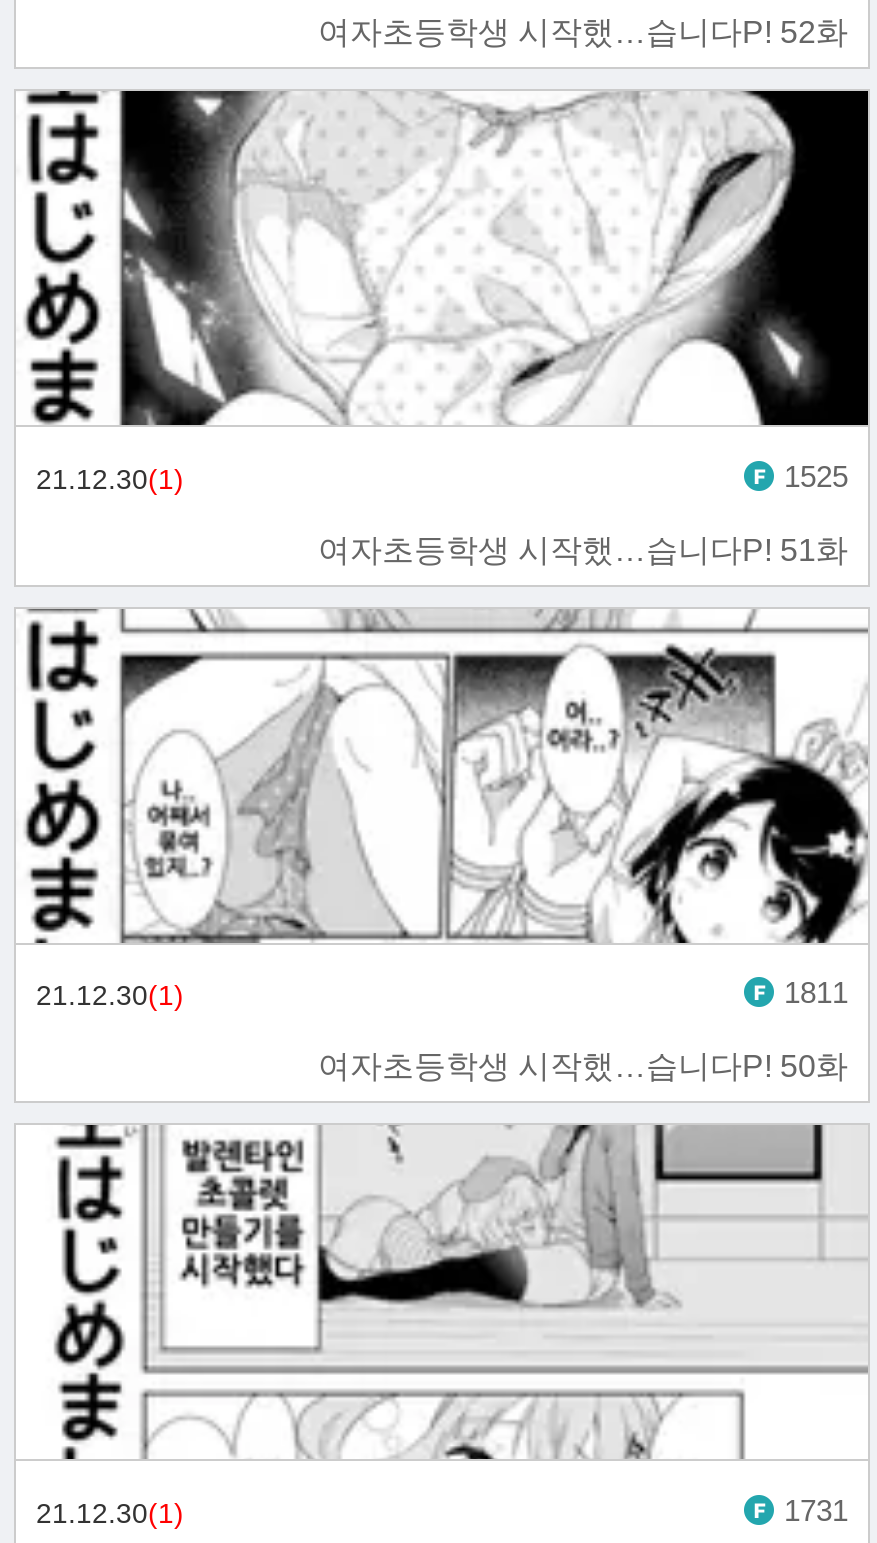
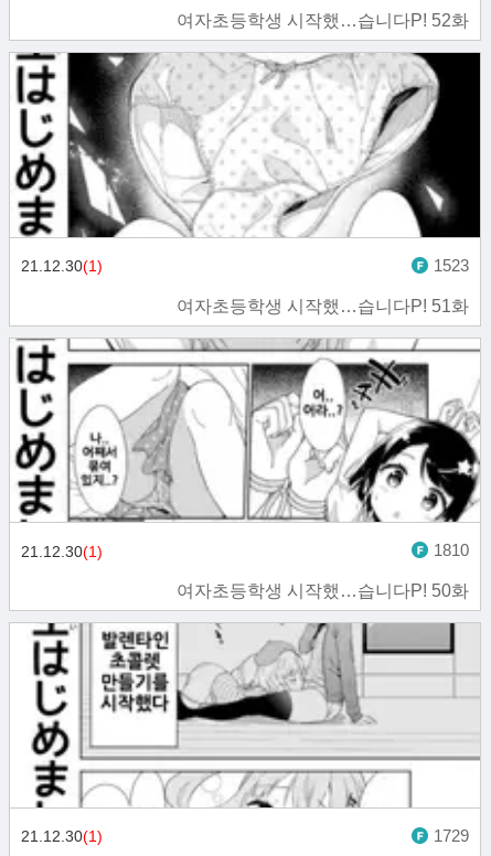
[784,459,848,493] 1525 -> [434,256,469,274] 1523
[784,975,848,1009] 1811 -> [434,541,469,559] 1810
[784,1492,848,1526] 1731 -> [434,826,469,845] 1729

